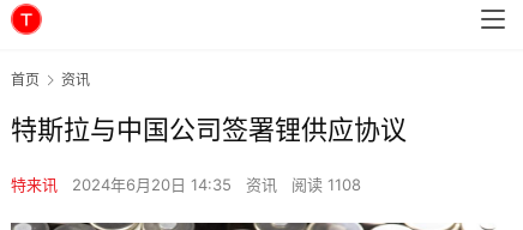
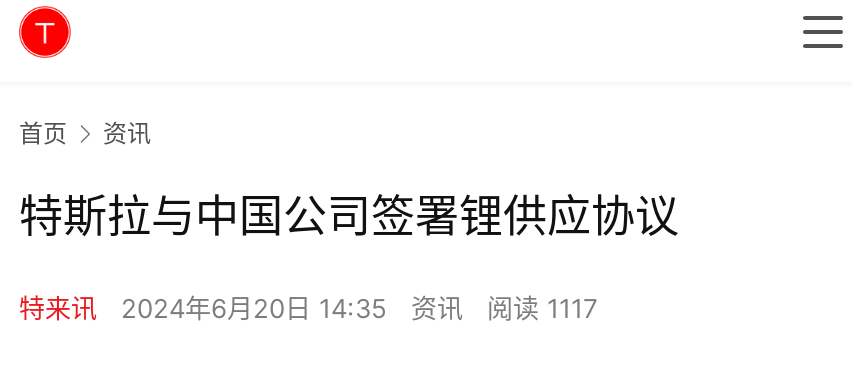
[11,175,361,194] 特来讯 2024年6月20日 14:35 资讯 阅读 1108 -> [19,292,597,324] 特来讯 2024年6月20日 14:35 资讯 阅读 1117

